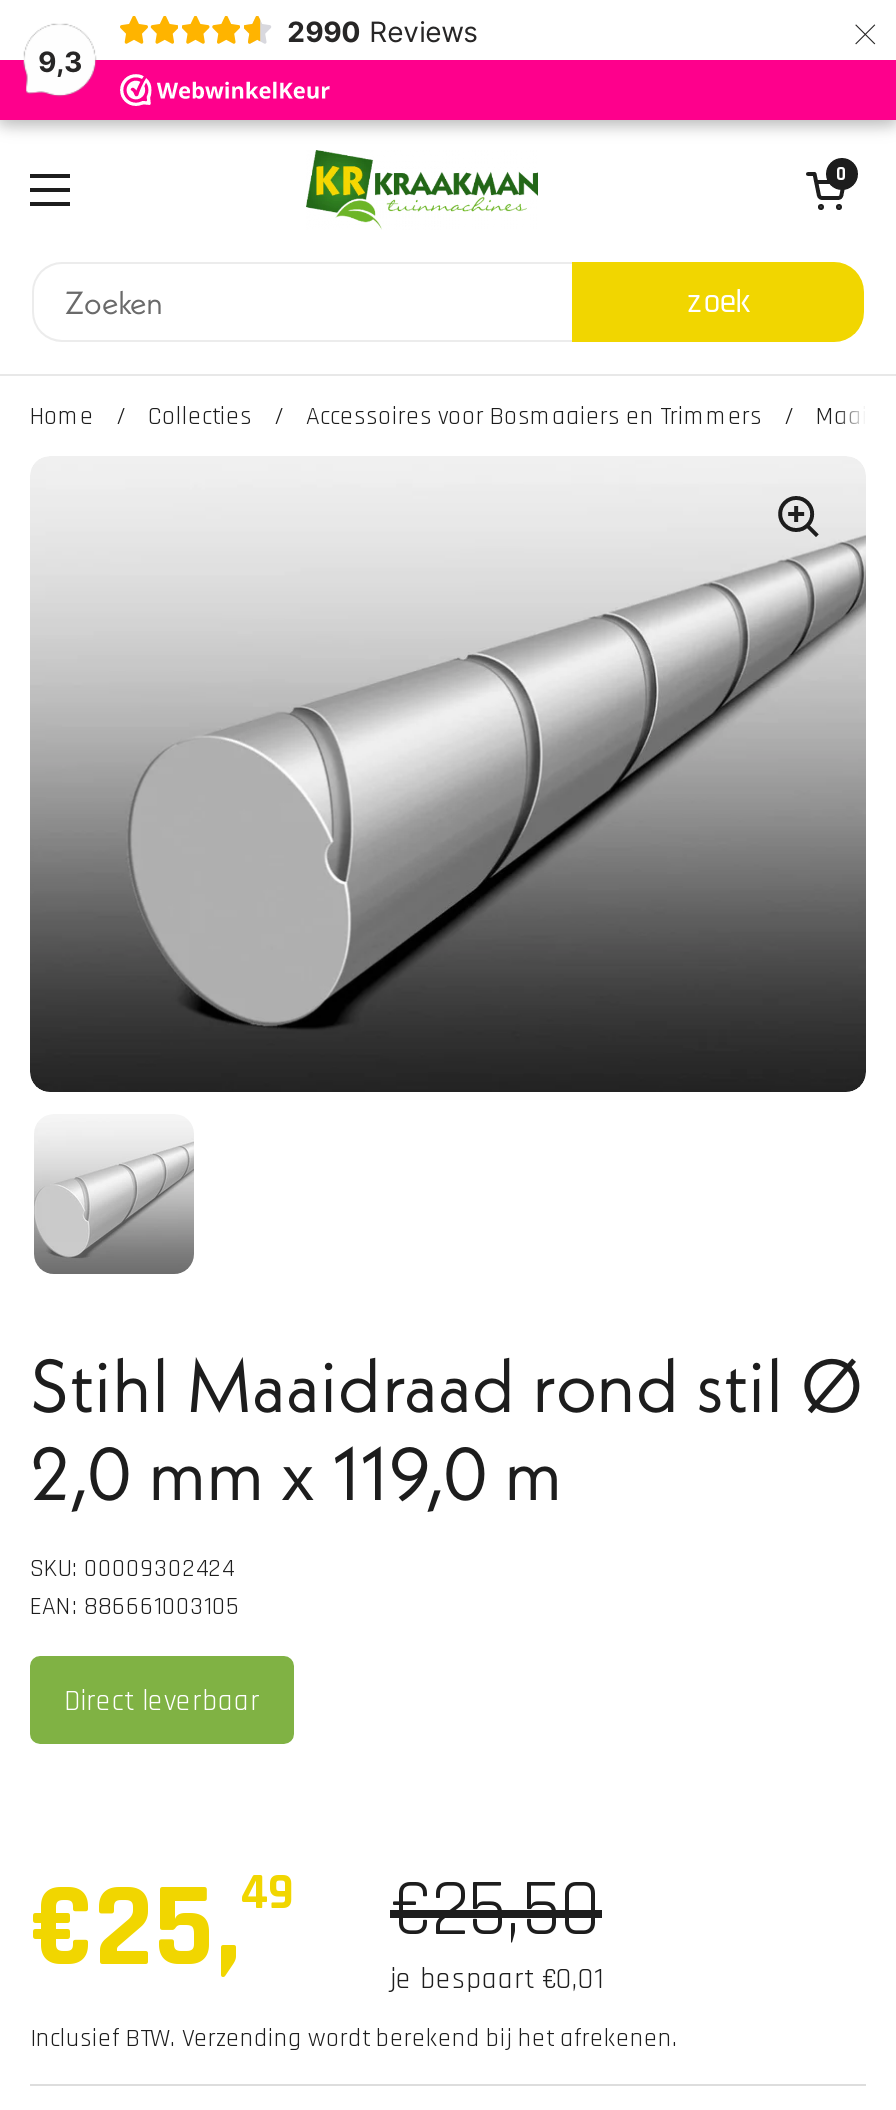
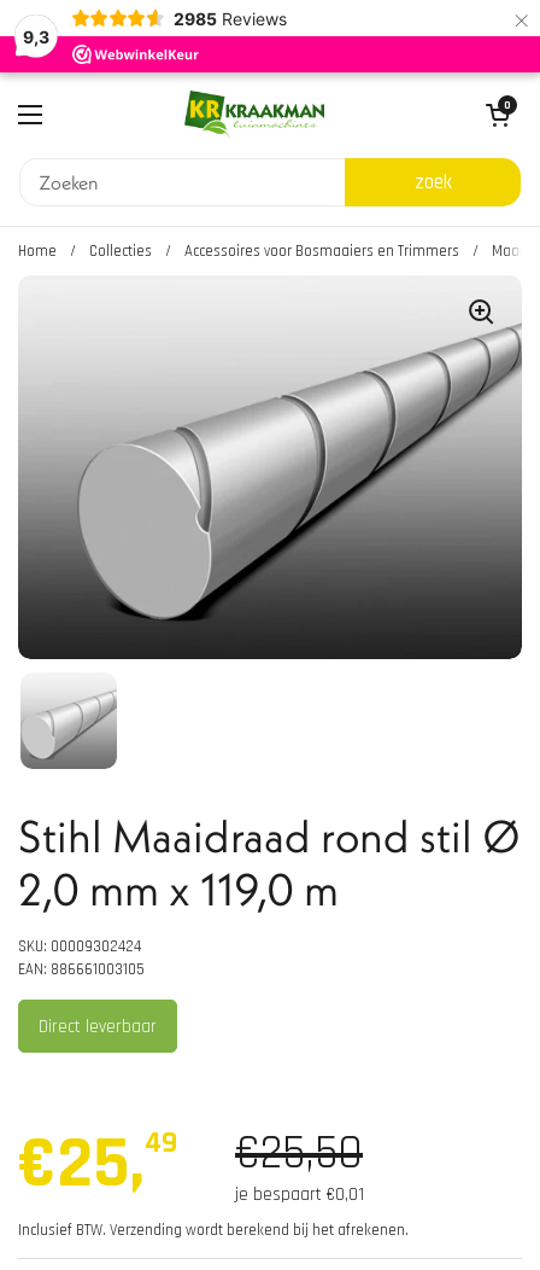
[287,13,477,47] 2990 Reviews -> [173,8,286,28] 2985 Reviews

